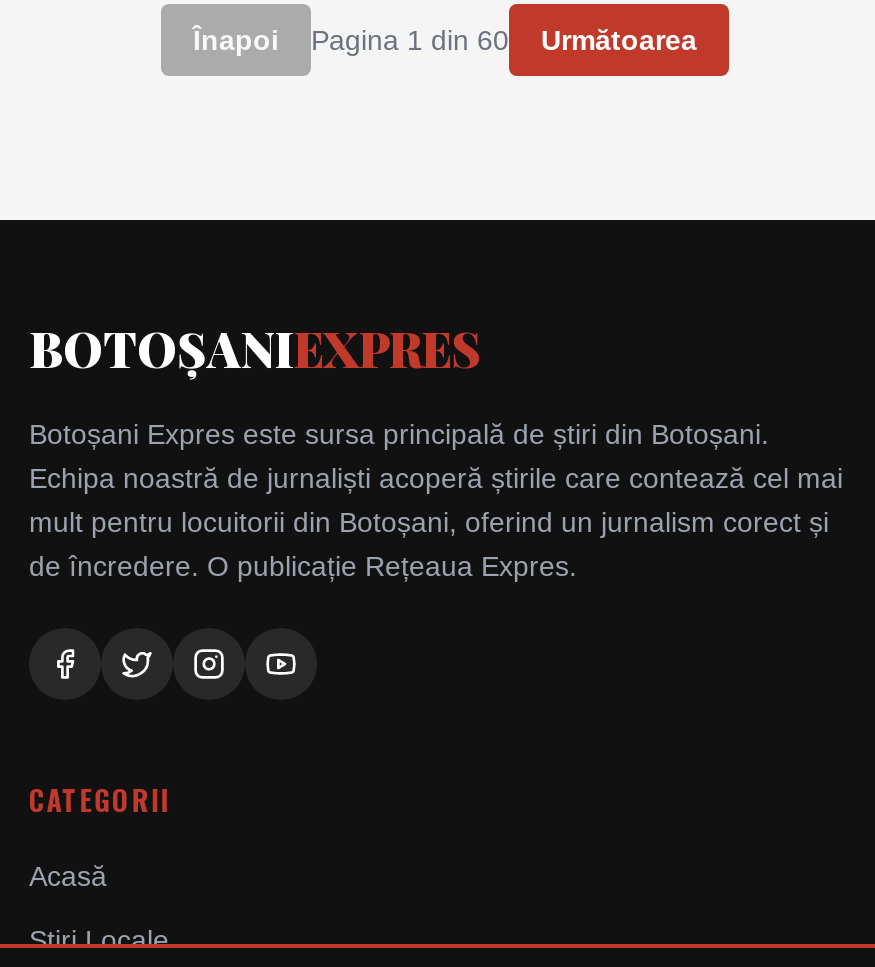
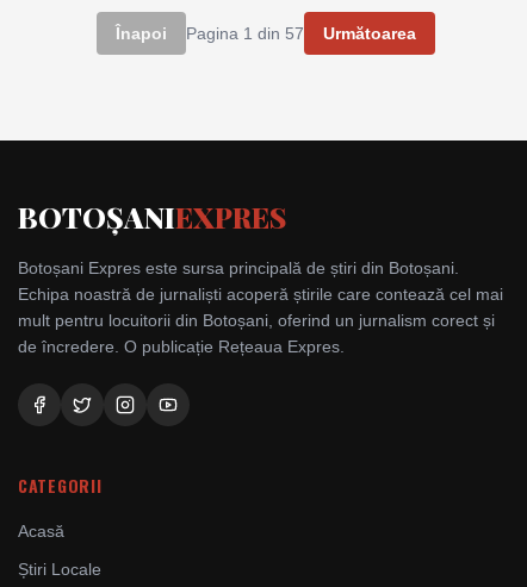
[193,24,697,56] Înapoi Pagina 1 din 60 Următoarea -> [116,24,416,43] Înapoi Pagina 1 din 57 Următoarea

